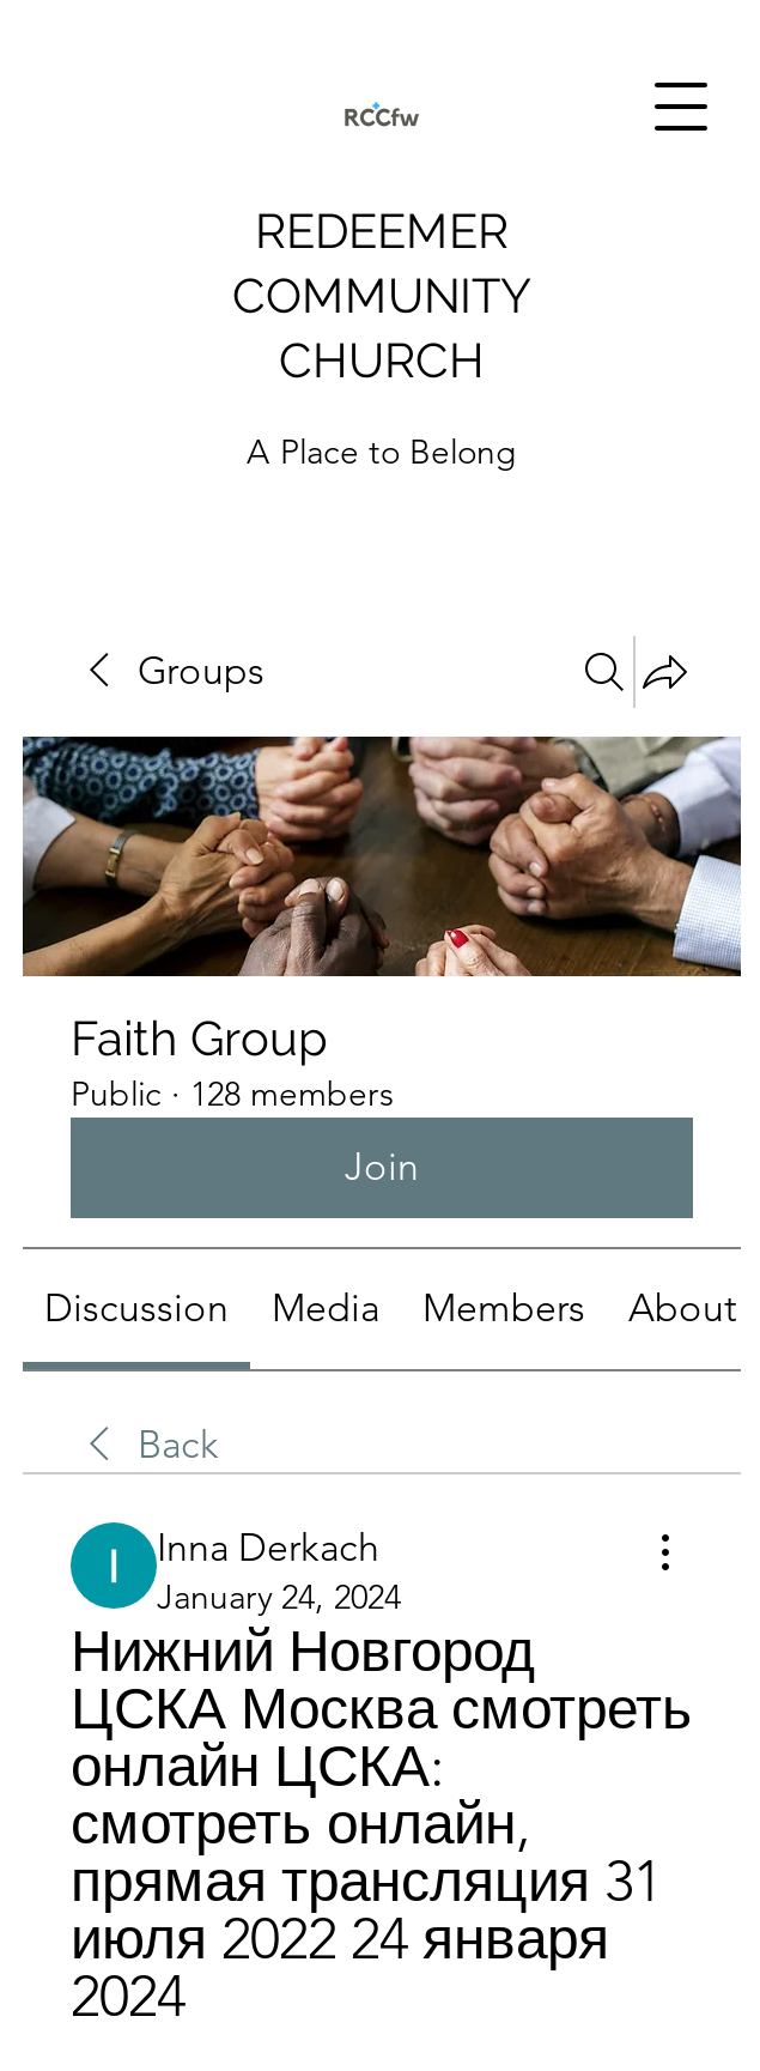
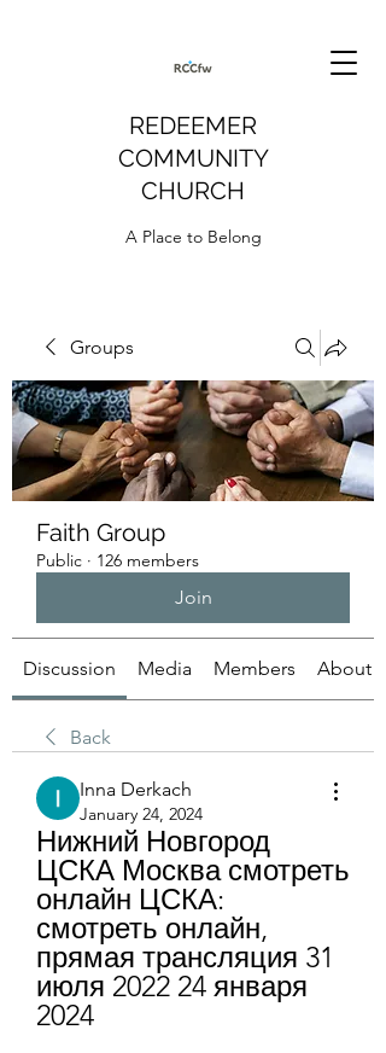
[71,1072,394,1115] Public · 128 members -> [36,549,199,571] Public · 126 members

